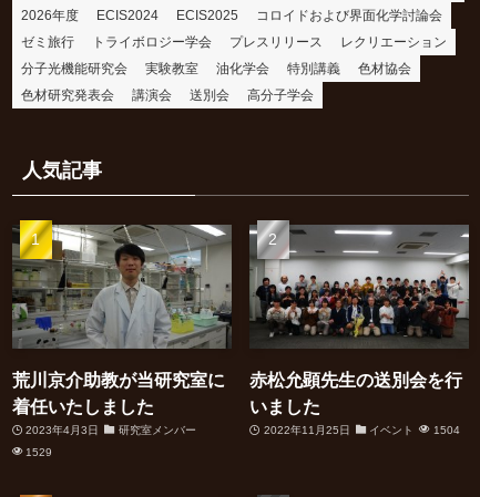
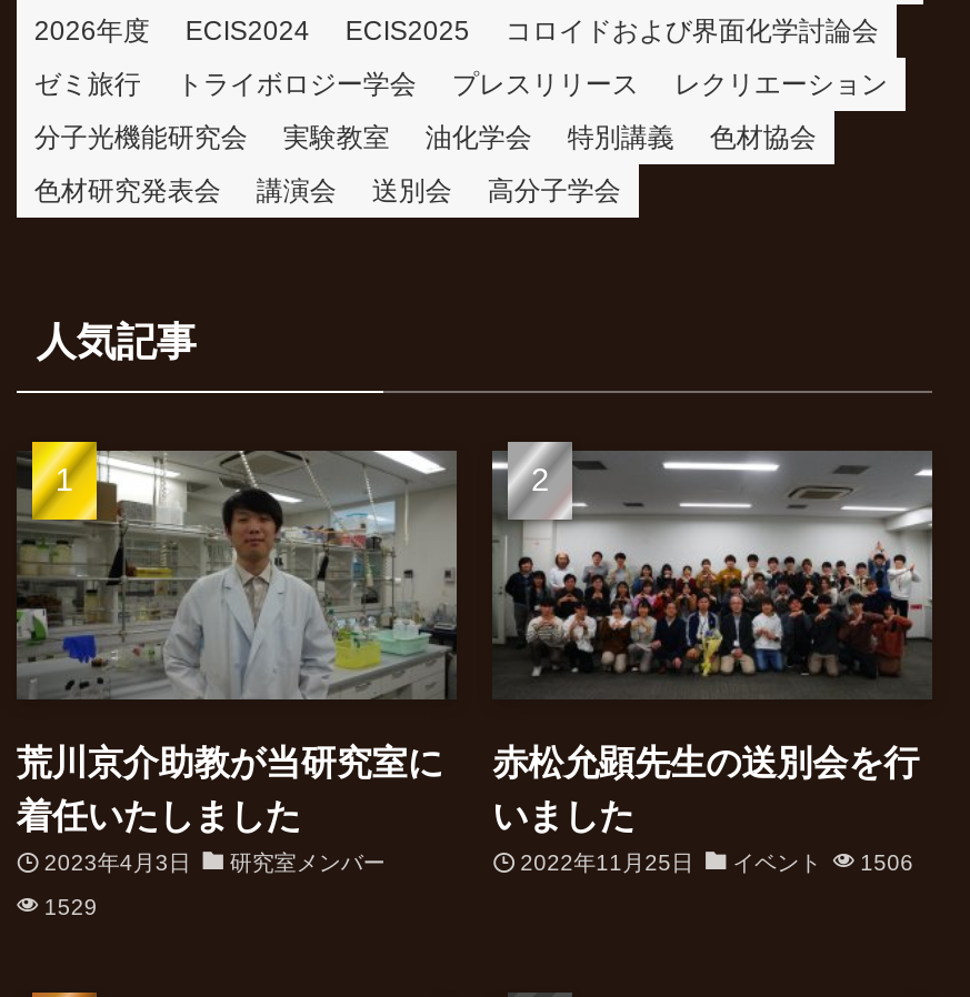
[263,424,460,436] 2022年11月25日 イベント 1504 -> [520,850,914,875] 2022年11月25日 イベント 1506

